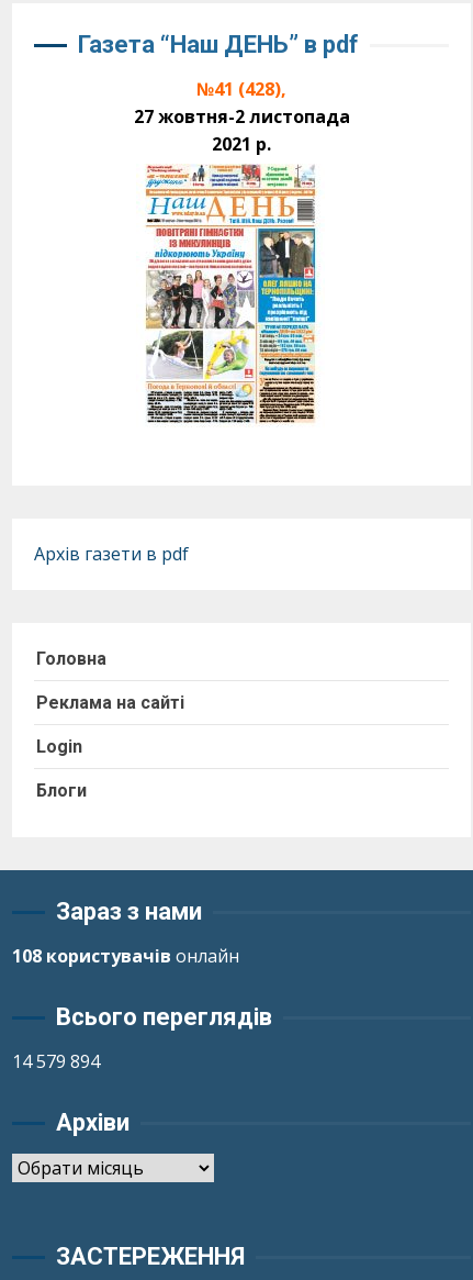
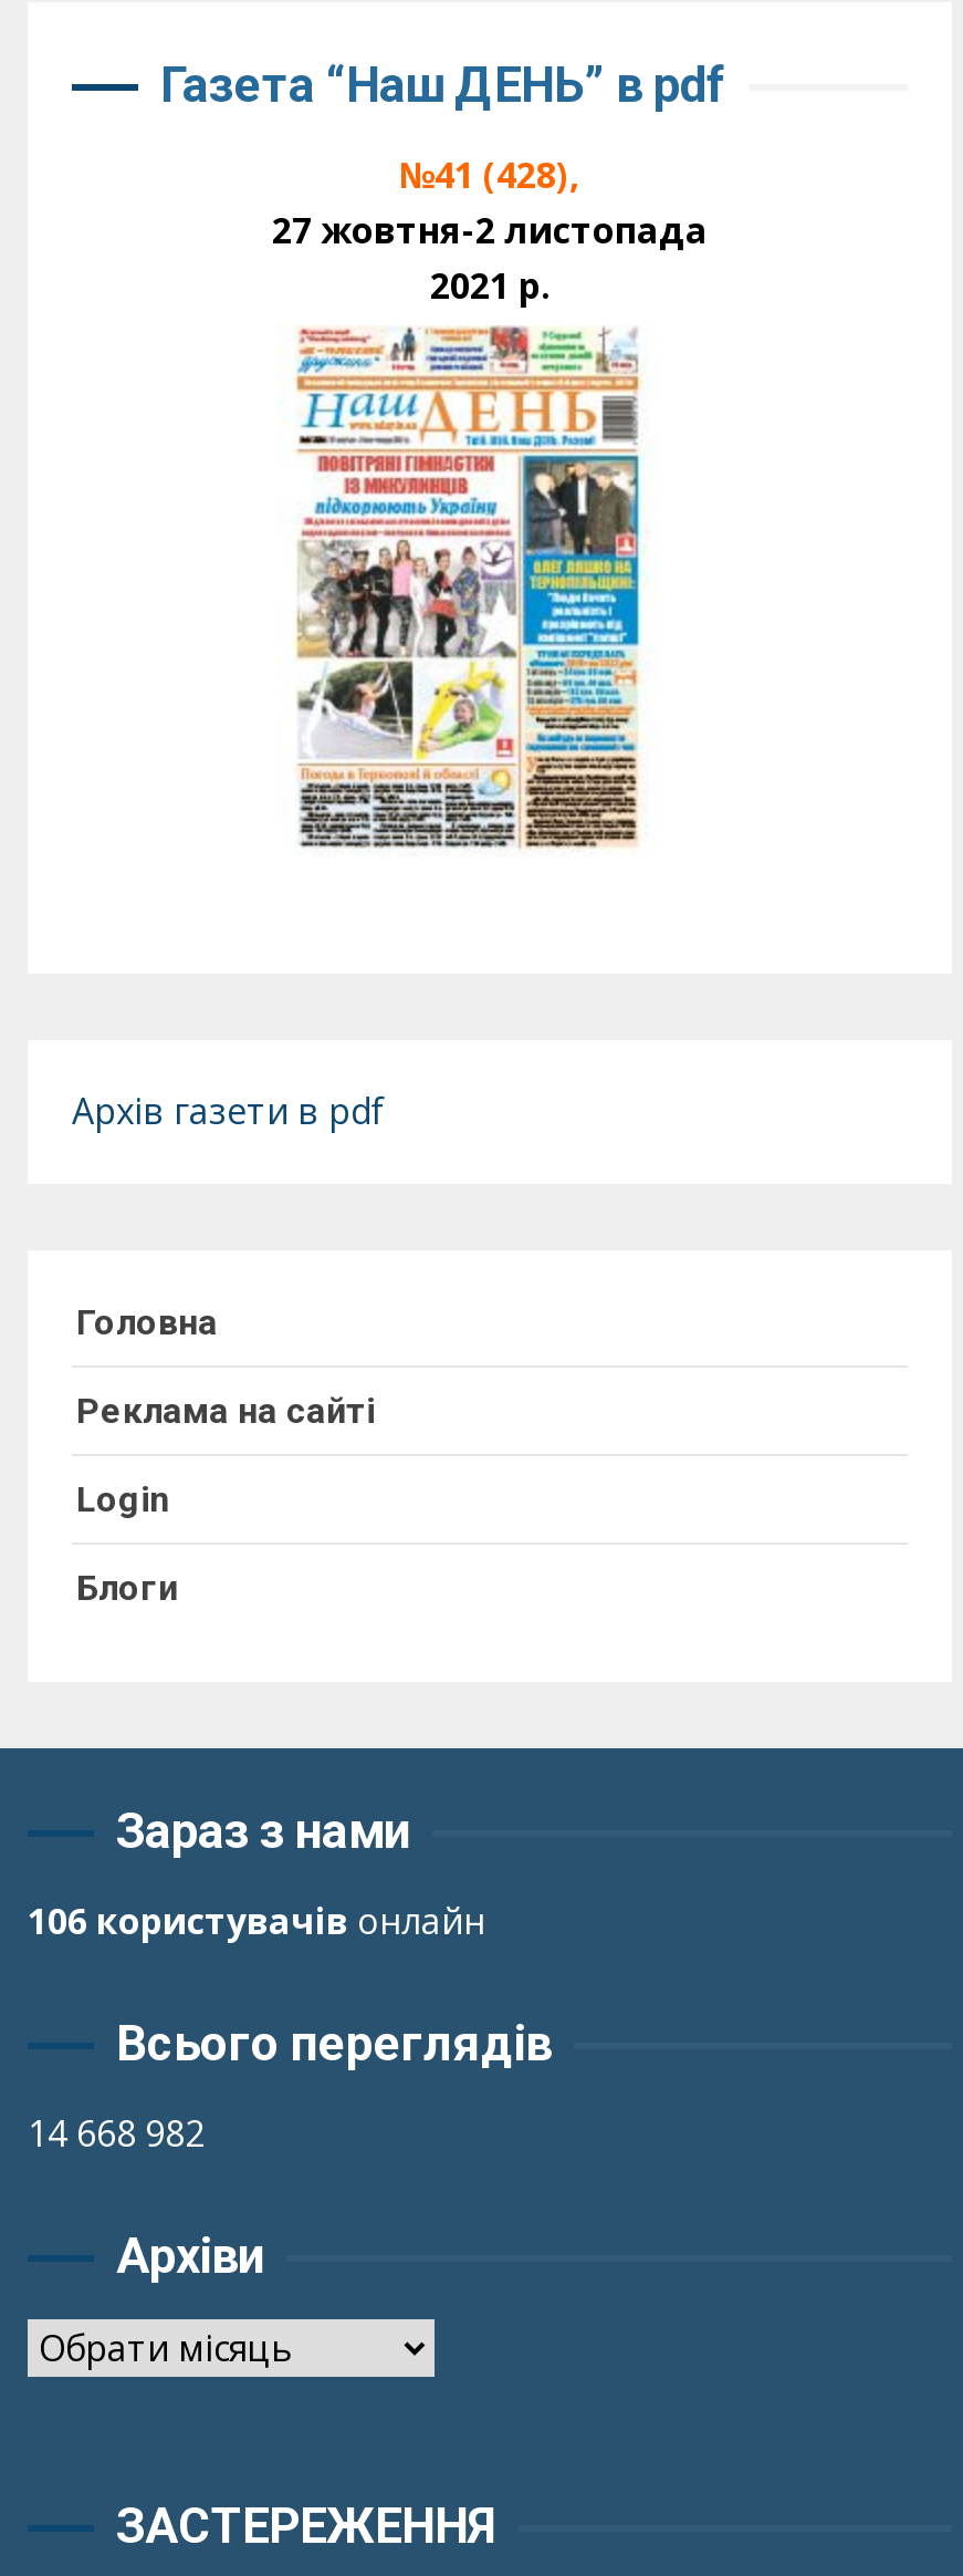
[12,944,239,968] 108 користувачів онлайн -> [28,1897,485,1945] 106 користувачів онлайн
[12,1049,100,1073] 14 579 894 -> [28,2109,205,2158] 14 668 982

